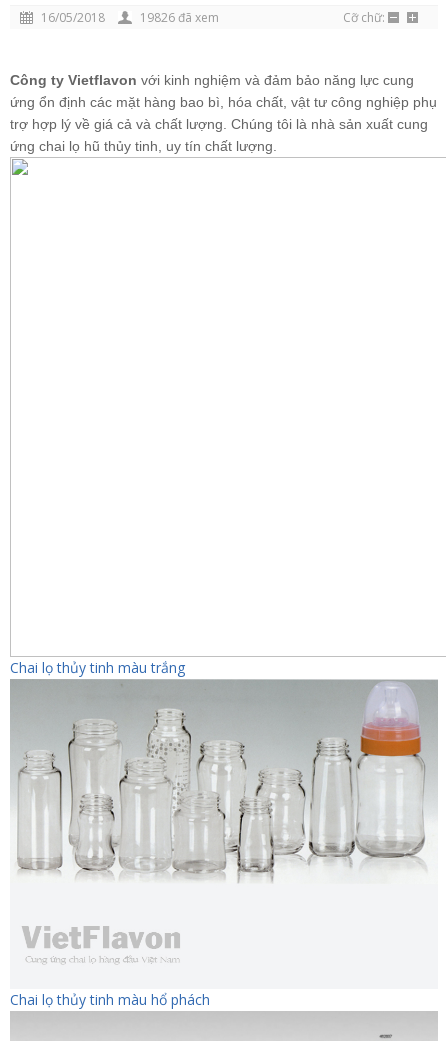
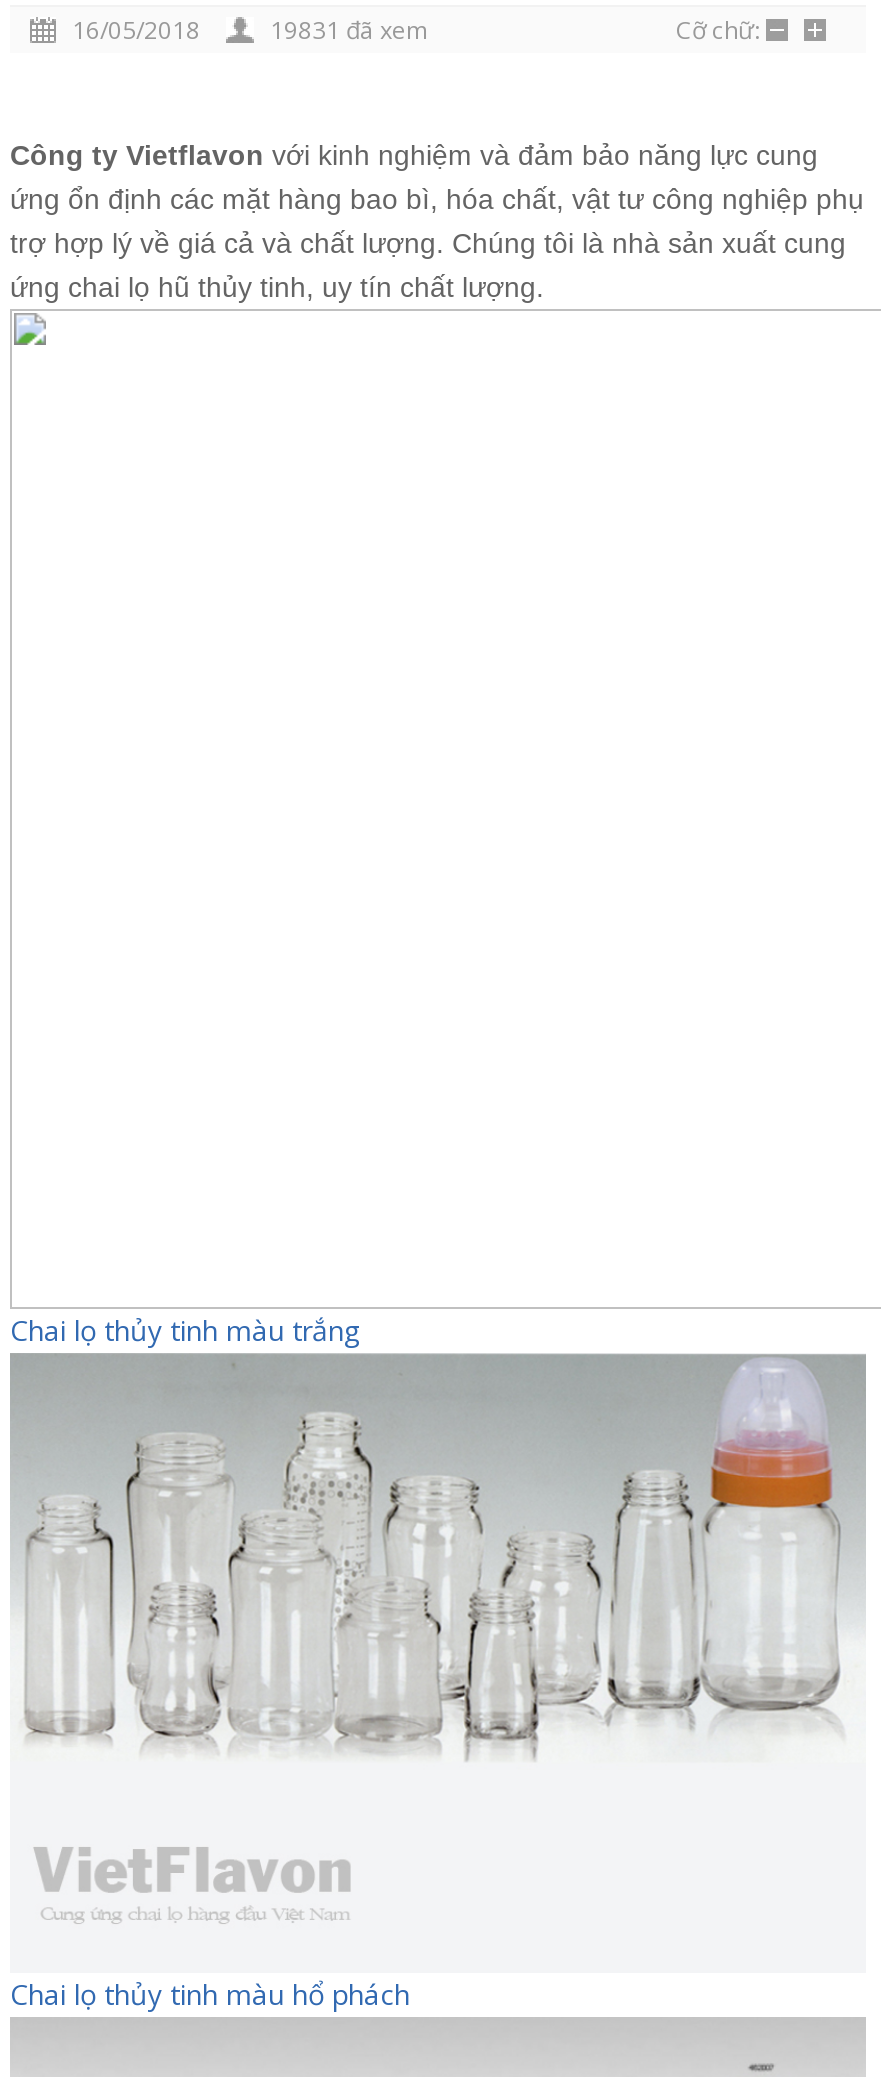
[38,9,219,26] 16/05/2018 19826 đã xem -> [66,13,428,47] 16/05/2018 19831 đã xem

